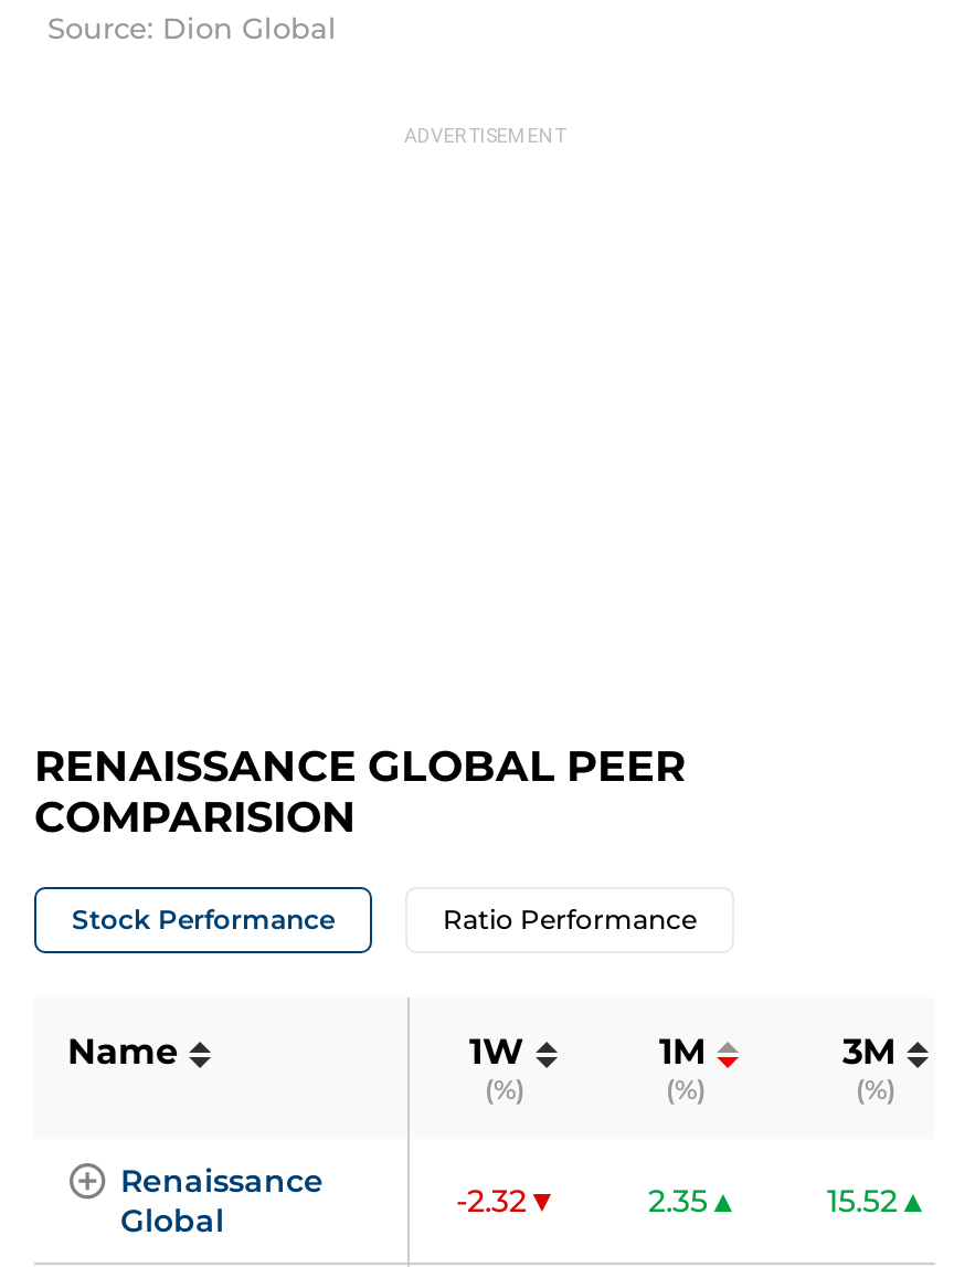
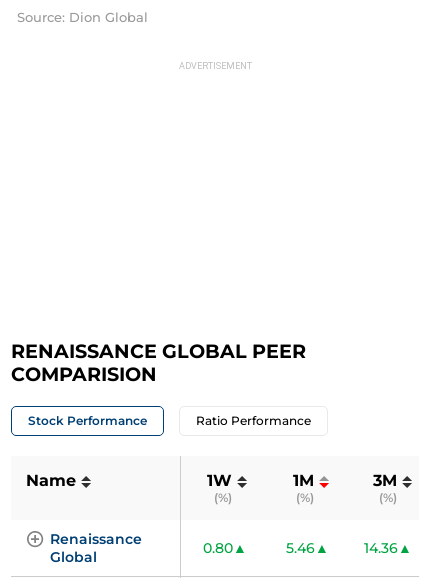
[456,1180,527,1220] -2.32 -> [203,539,233,557] 0.80
[648,1180,708,1220] 2.35 -> [286,539,315,557] 5.46
[827,1180,898,1220] 15.52 -> [364,539,398,557] 14.36

